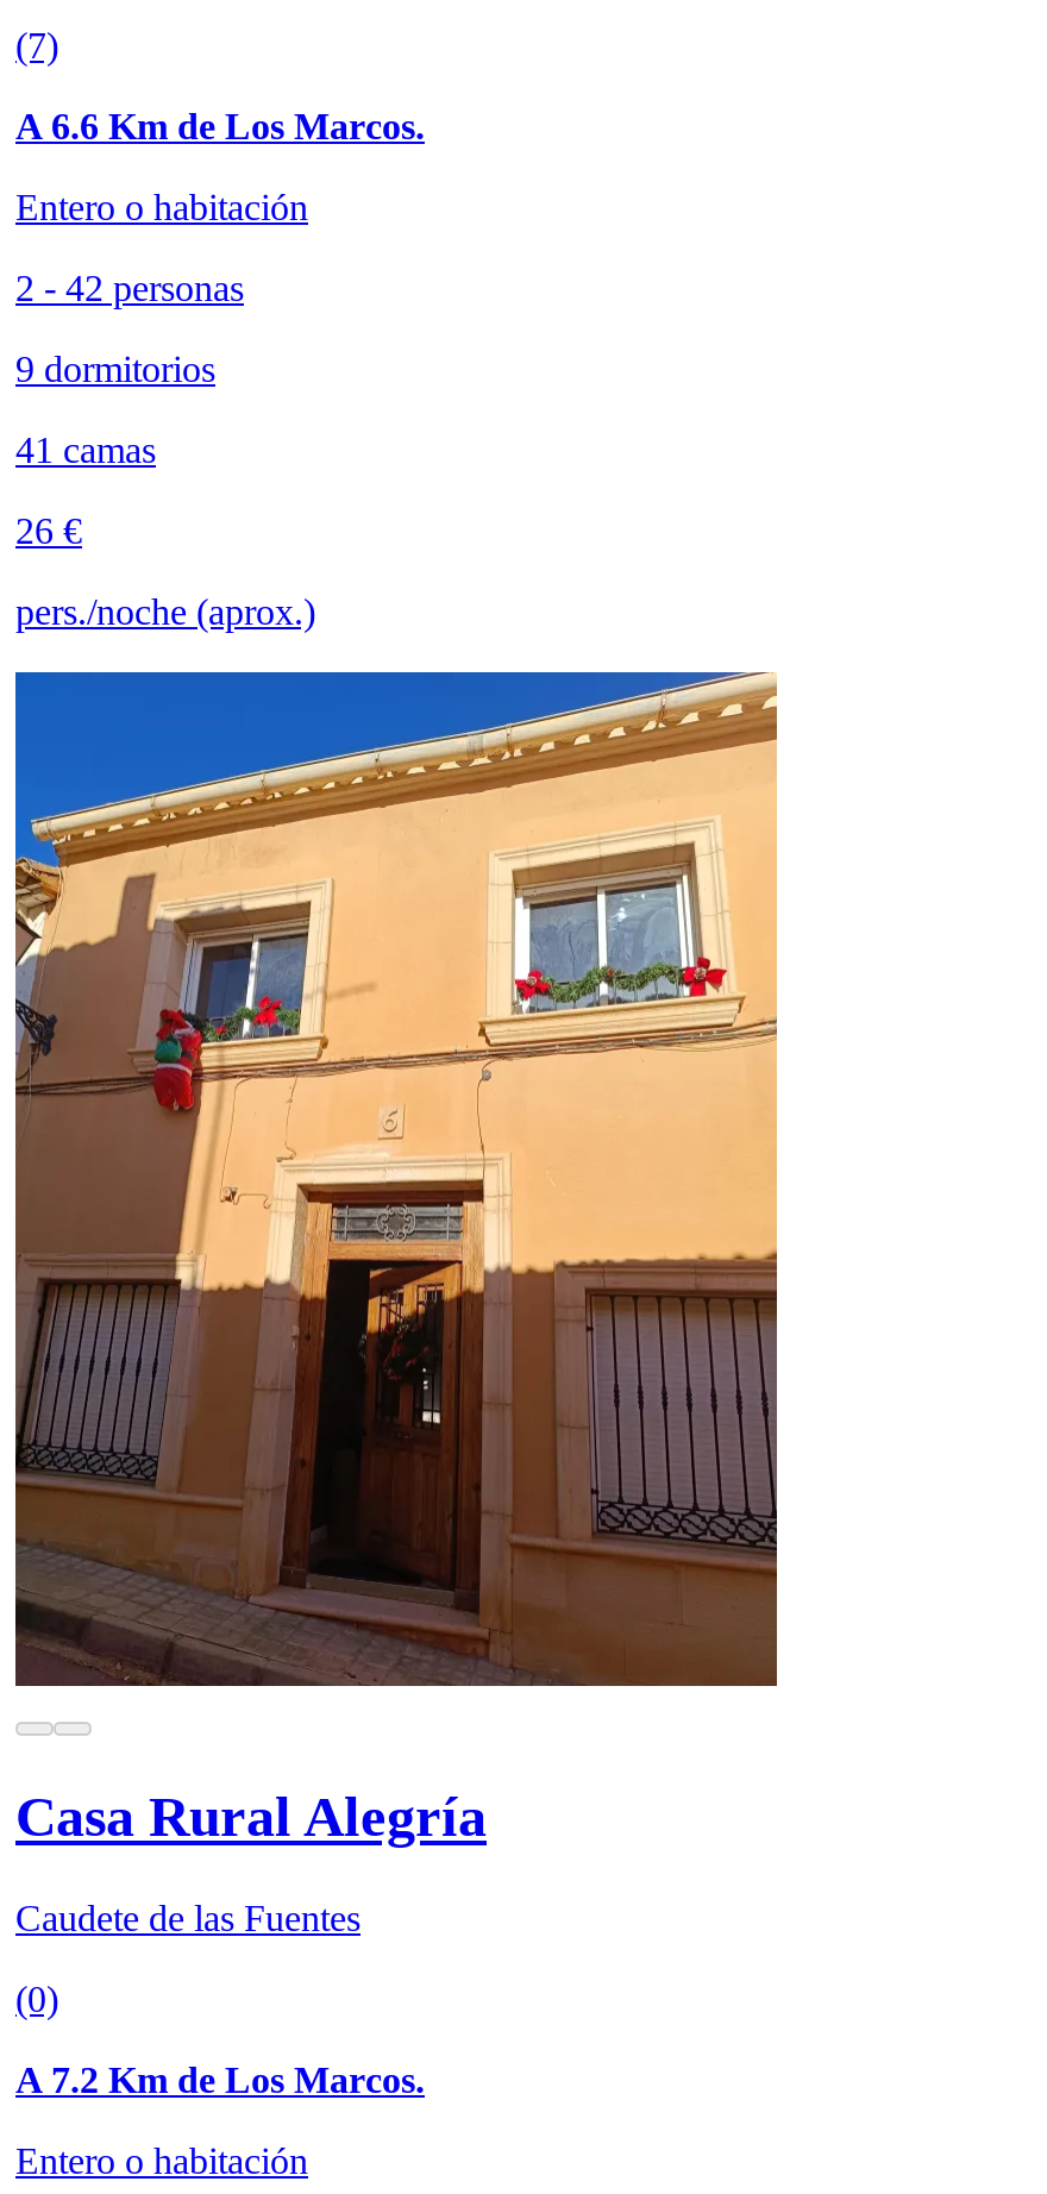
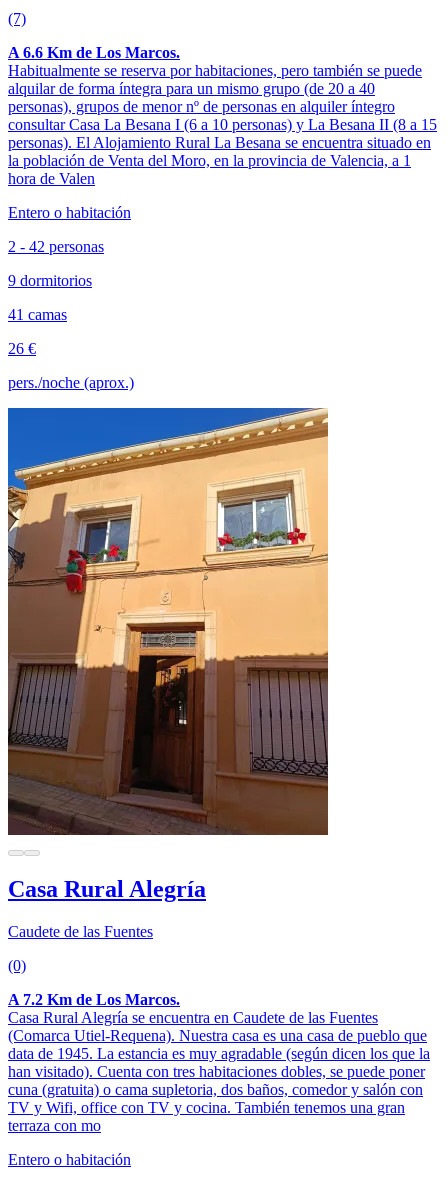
none -> [8,61,437,186] Habitualmente se reserva por habitaciones, pero también se puede | alquilar de forma íntegra para un mismo grupo (de 20 a 40 | personas), grupos de menor nº de personas en alquiler íntegro | consultar Casa La Besana I (6 a 10 personas) y La Besana II (8 a 15 | personas). El Alojamiento Rural La Besana se encuentra situado en | la población de Venta del Moro, en la provincia de Valencia, a 1 | hora de Valen
none -> [8,1009,430,1134] Casa Rural Alegría se encuentra en Caudete de las Fuentes | (Comarca Utiel-Requena). Nuestra casa es una casa de pueblo que | data de 1945. La estancia es muy agradable (según dicen los que la | han visitado). Cuenta con tres habitaciones dobles, se puede poner | cuna (gratuita) o cama supletoria, dos baños, comedor y salón con | TV y Wifi, office con TV y cocina. También tenemos una gran | terraza con mo

